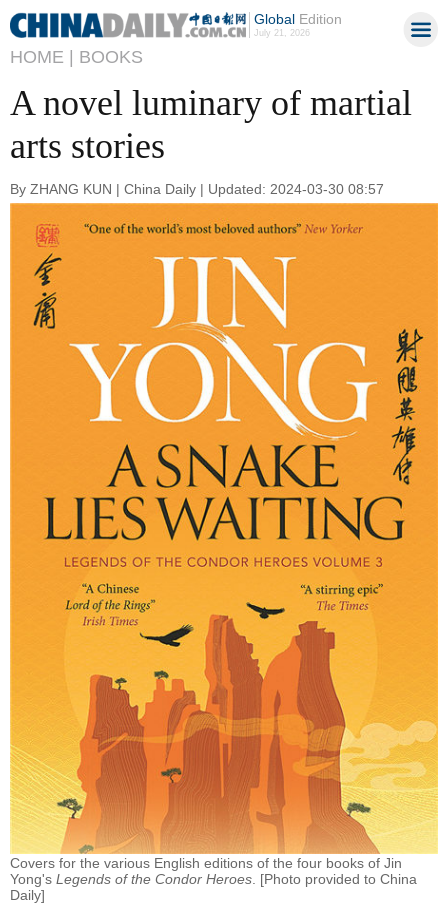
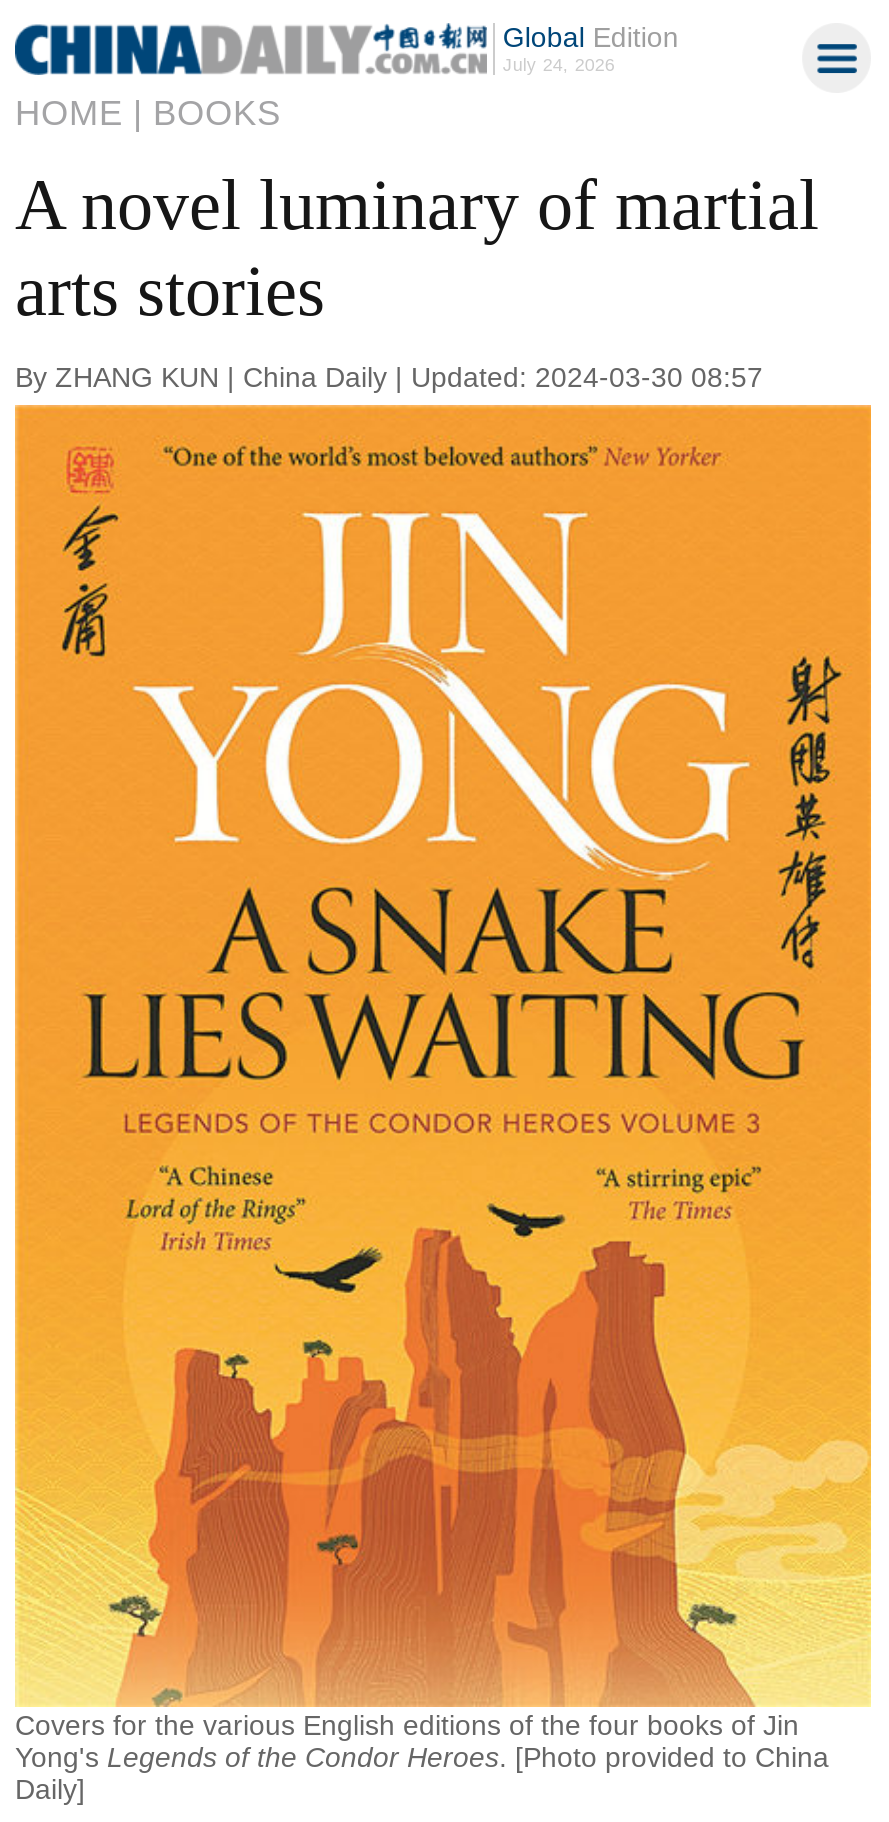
[254,28,310,38] July 21, 2026 -> [503,55,615,75] July 24, 2026

